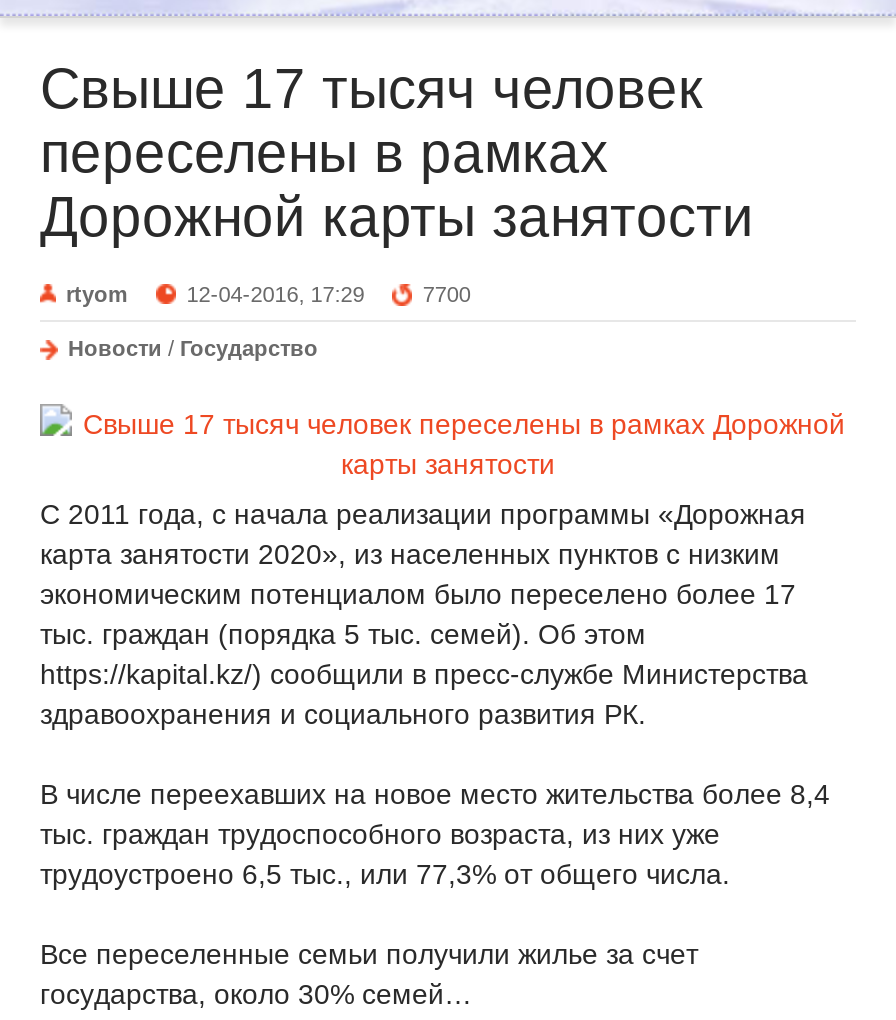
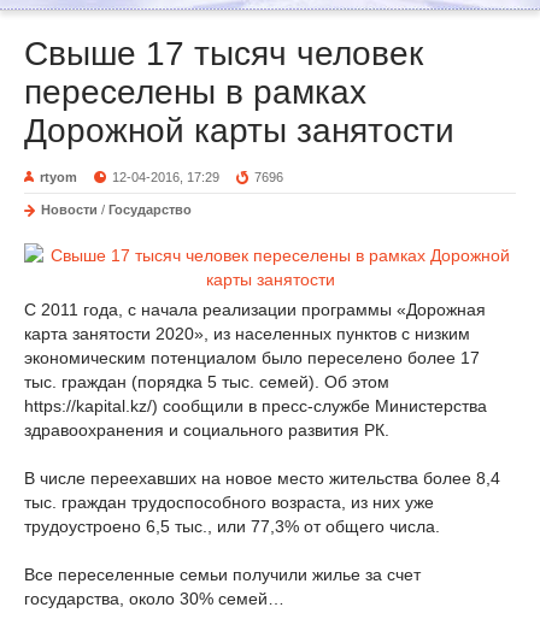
[423,282,471,306] 7700 -> [255,170,284,184] 7696

